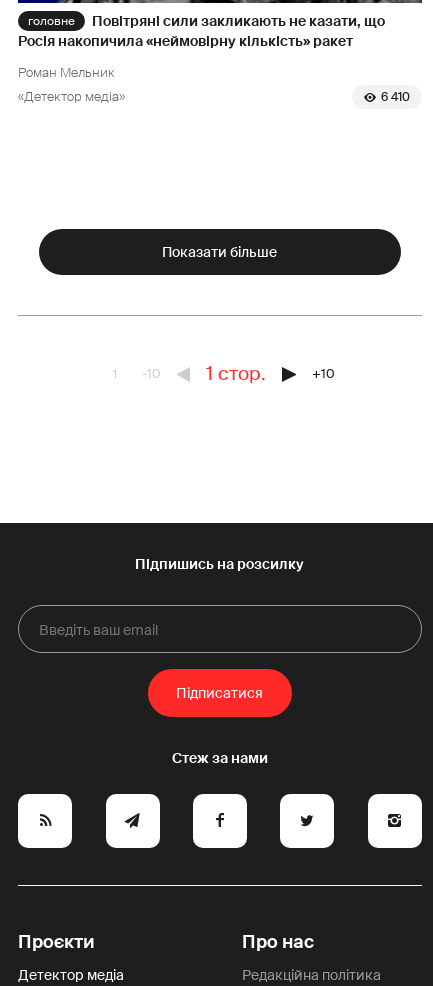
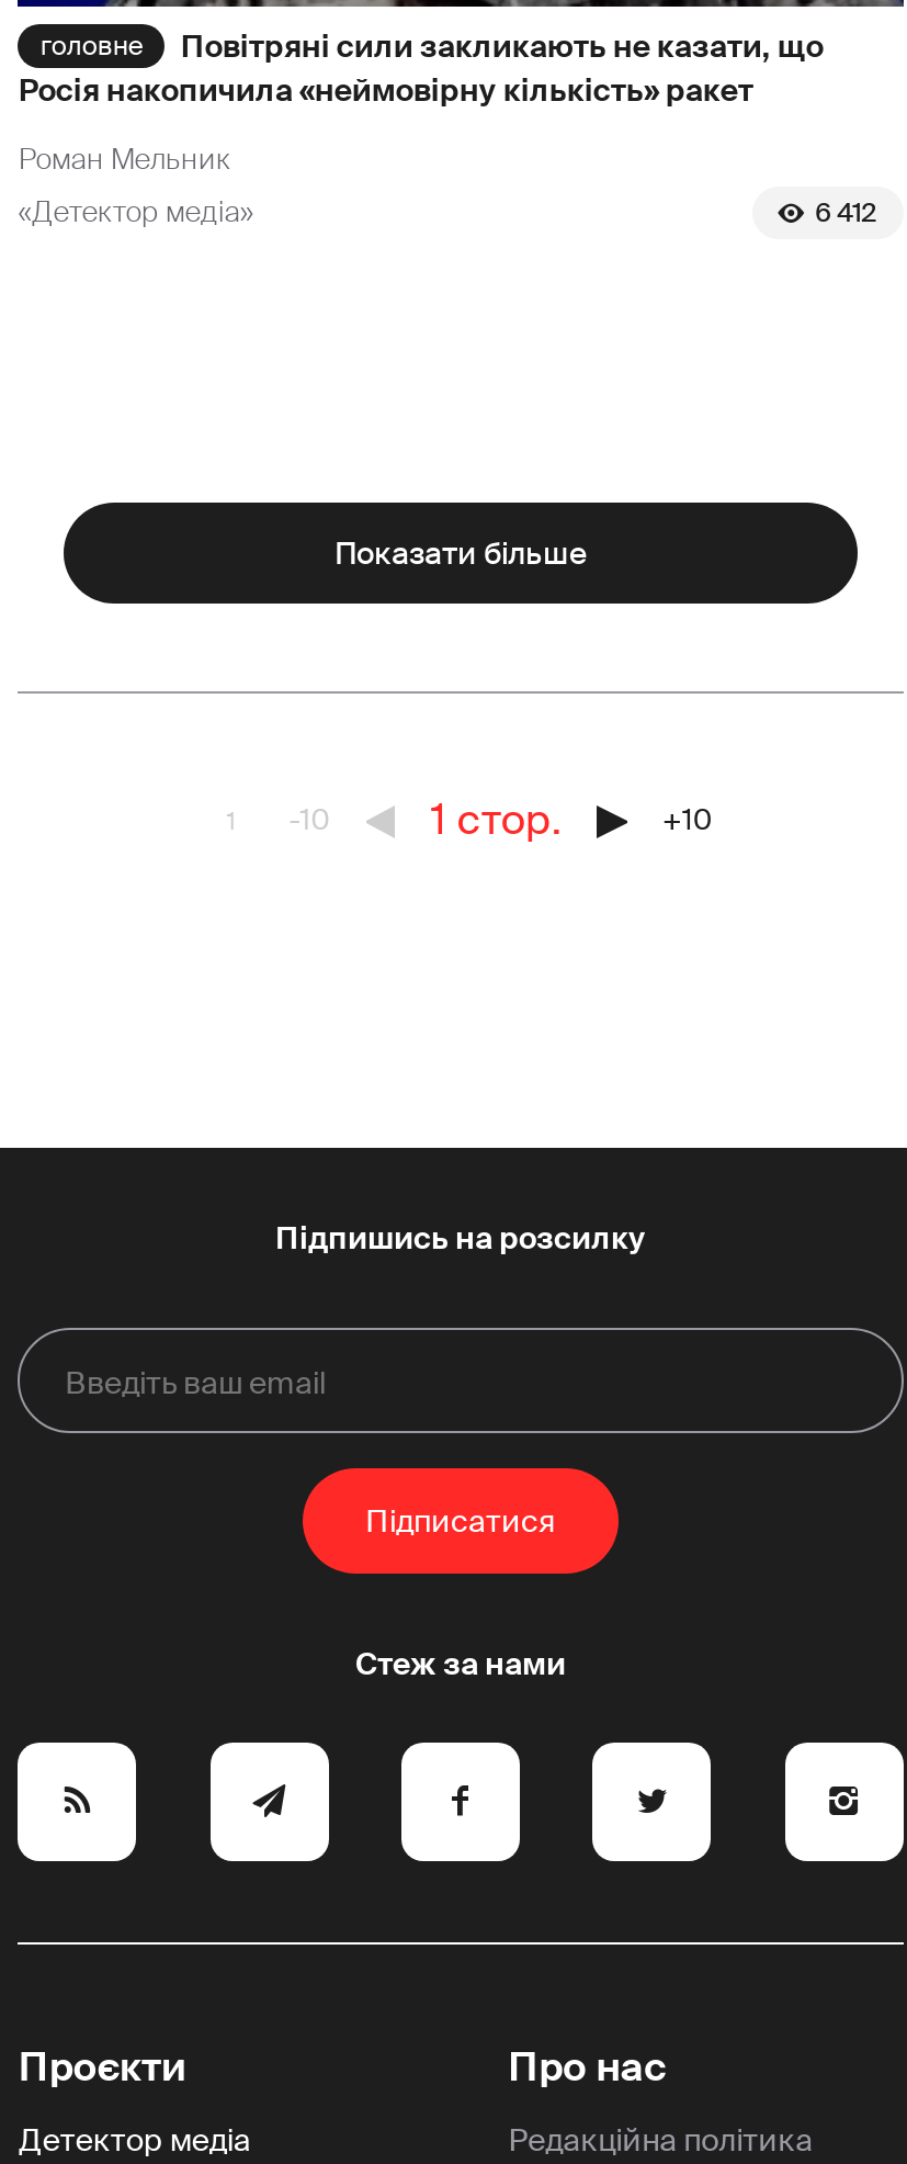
[381,89,410,105] 6 410 -> [815,196,877,231] 6 412

